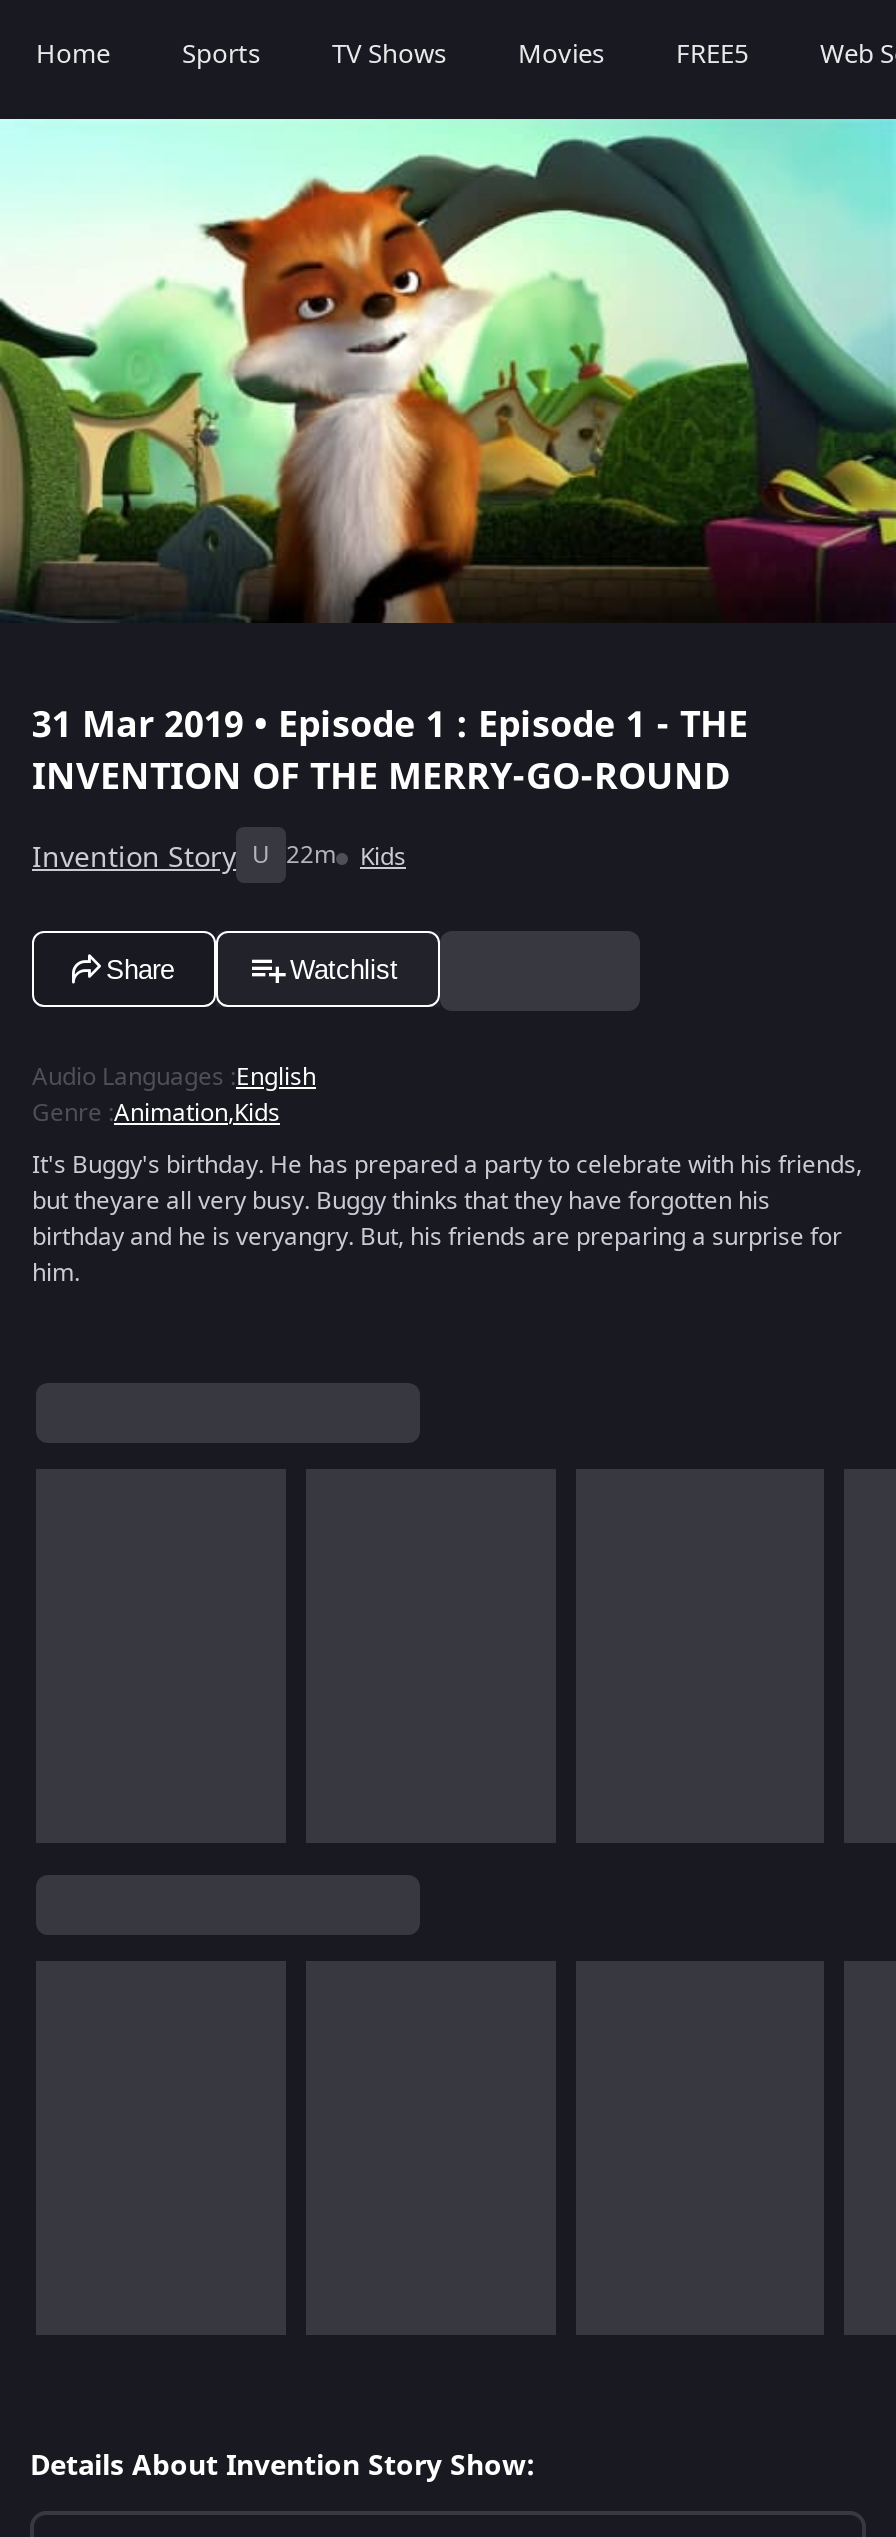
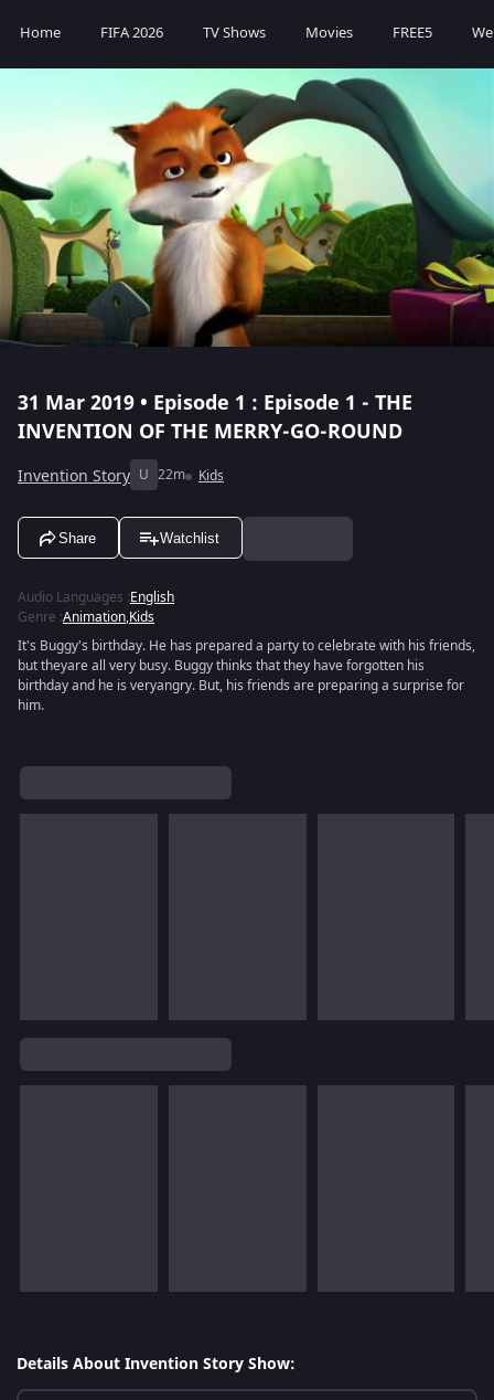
[182,35,260,73] Sports -> [100,22,163,43] FIFA 2026

